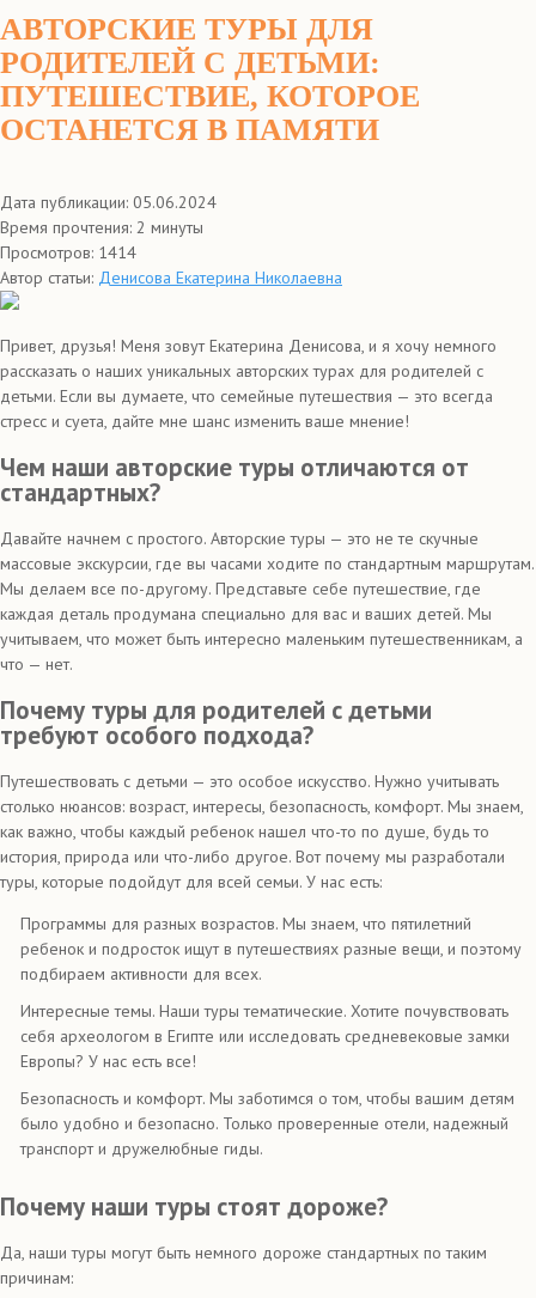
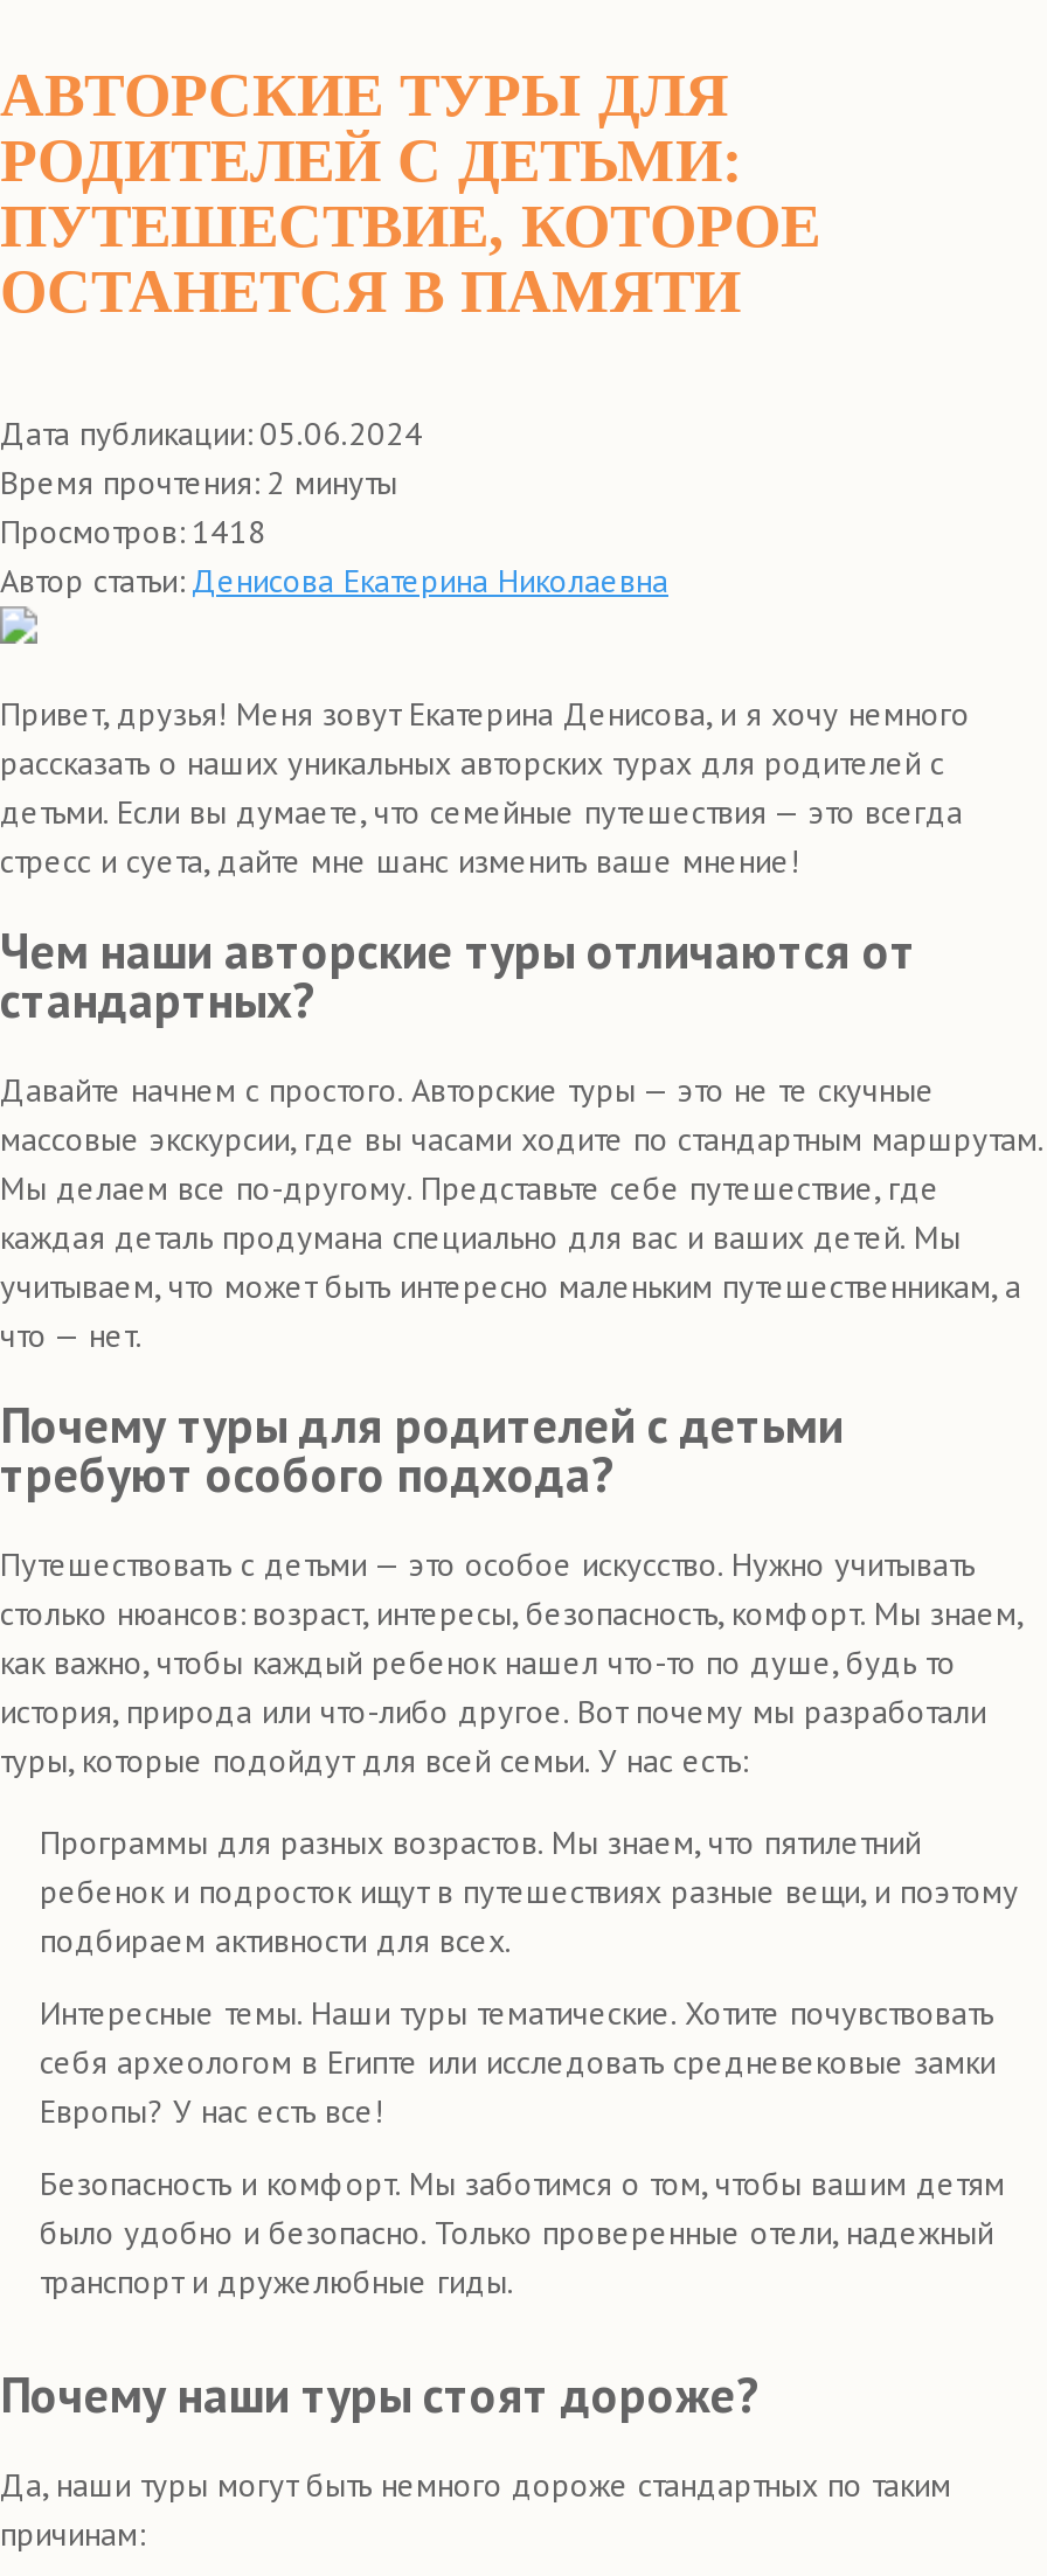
[0,242,136,263] Просмотров: 1414 -> [0,511,266,553] Просмотров: 1418

